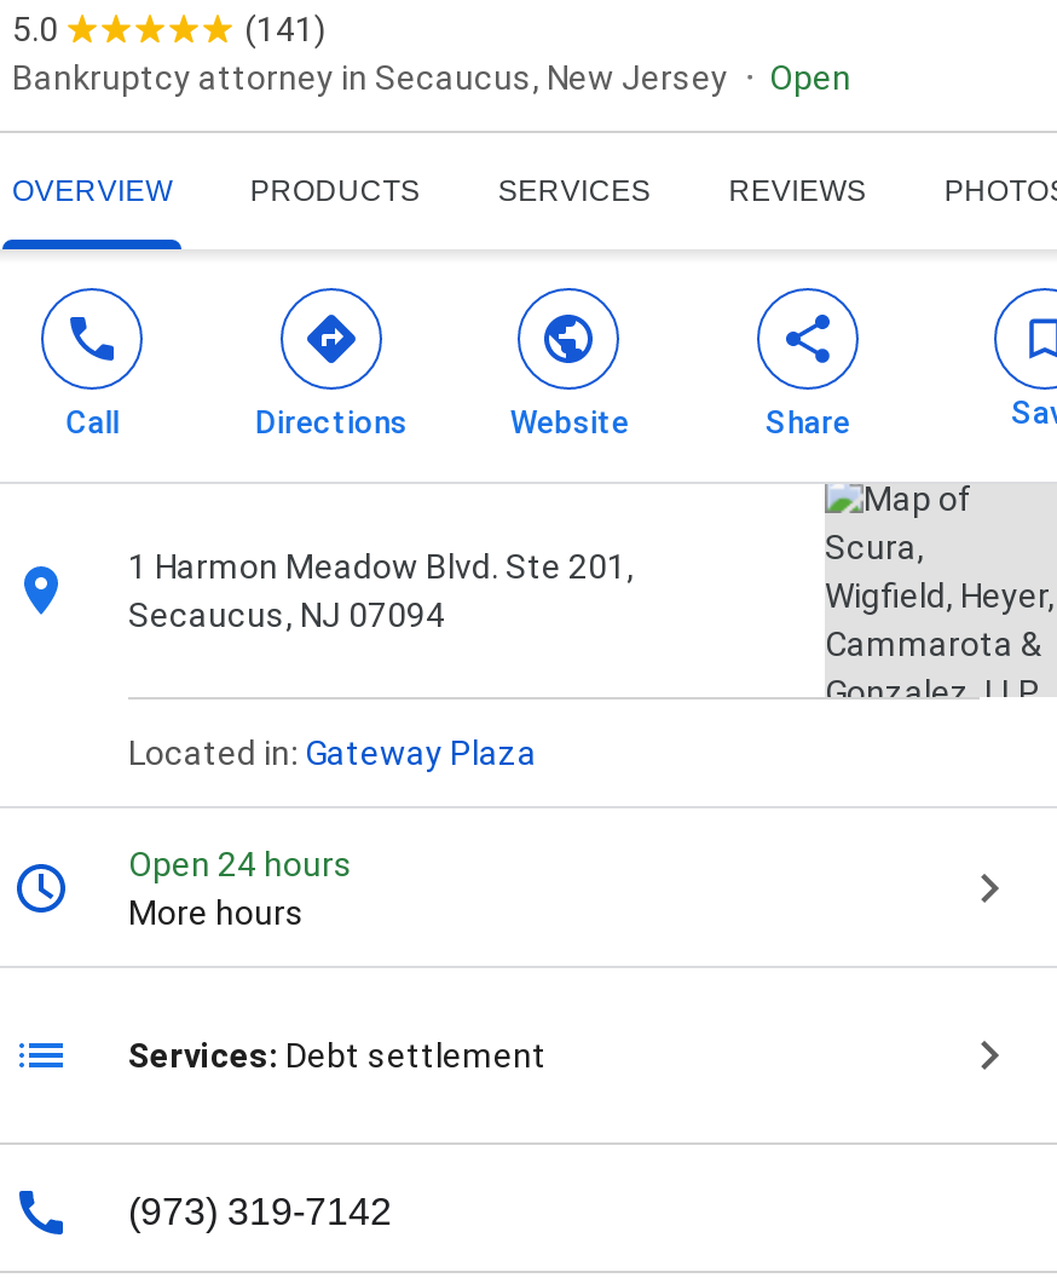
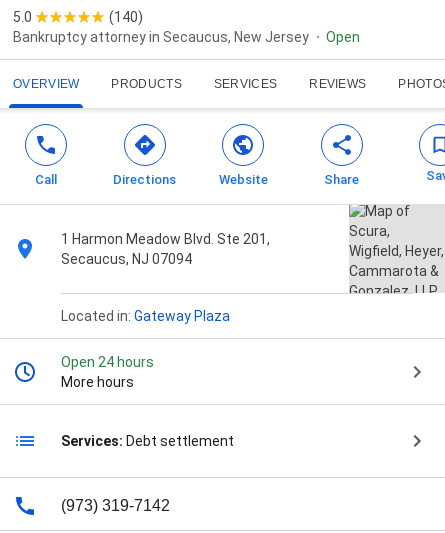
[244,10,327,49] (141) -> [109,9,143,25] (140)

